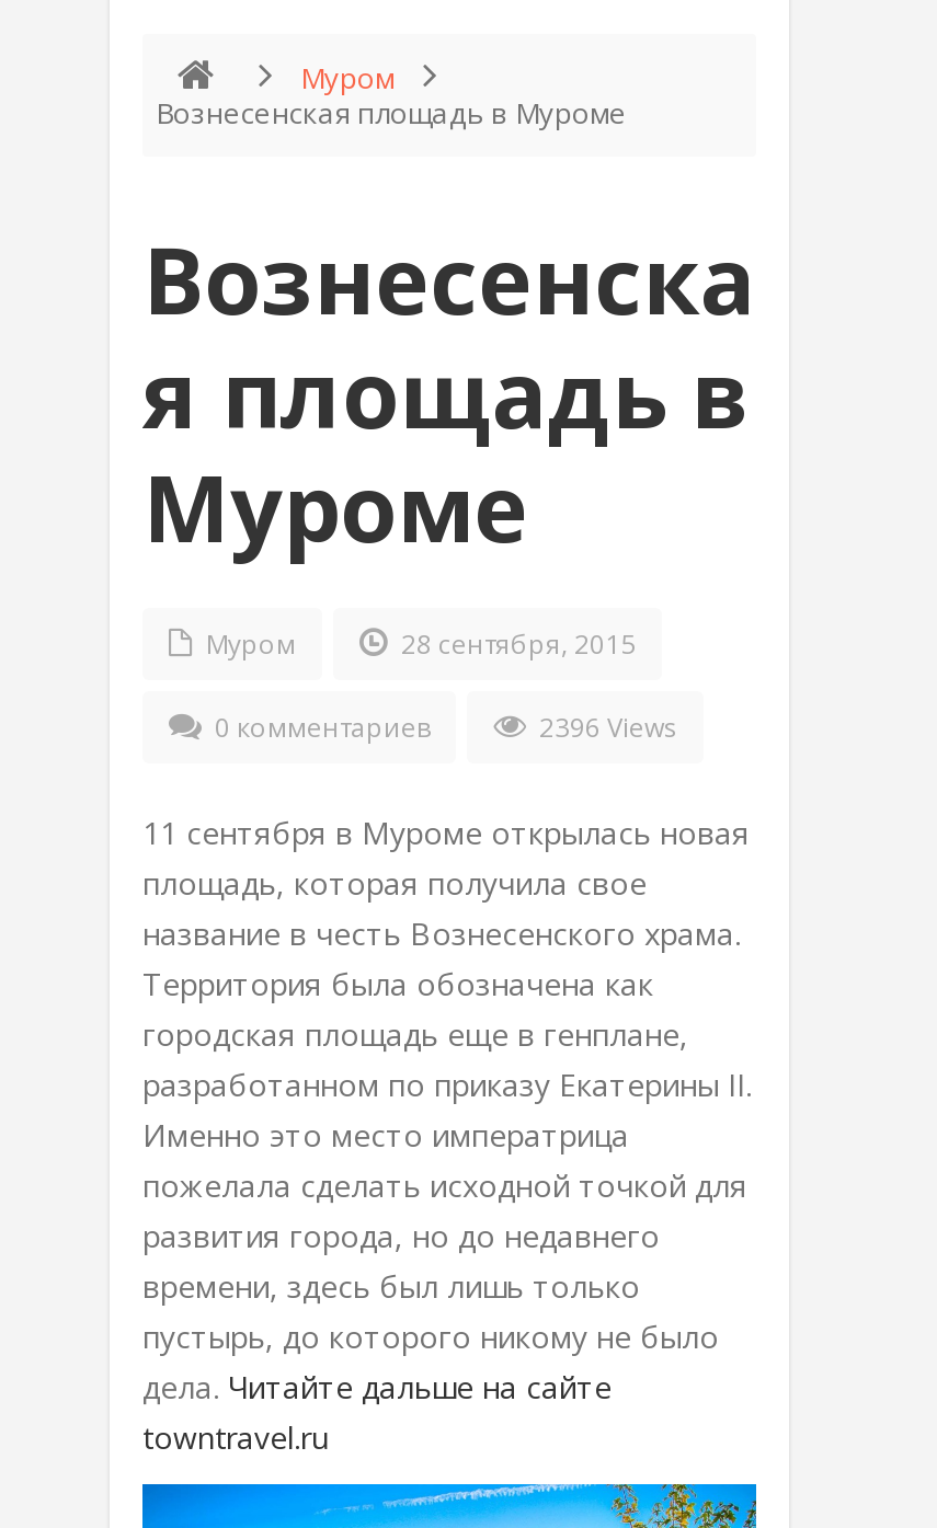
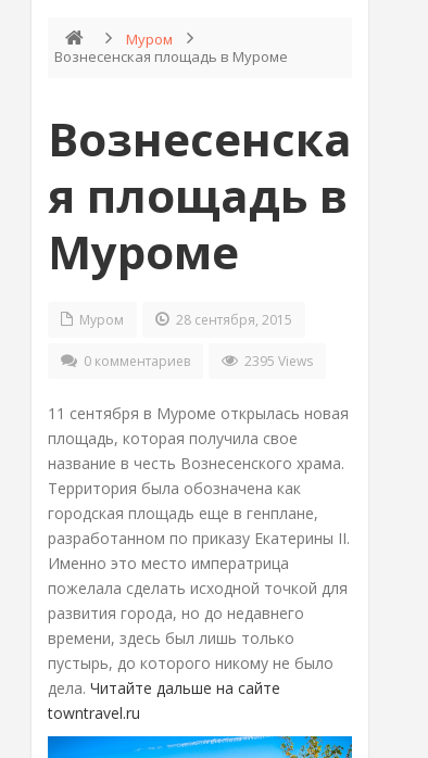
[533,709,677,746] 2396 Views -> [241,352,313,370] 2395 Views

